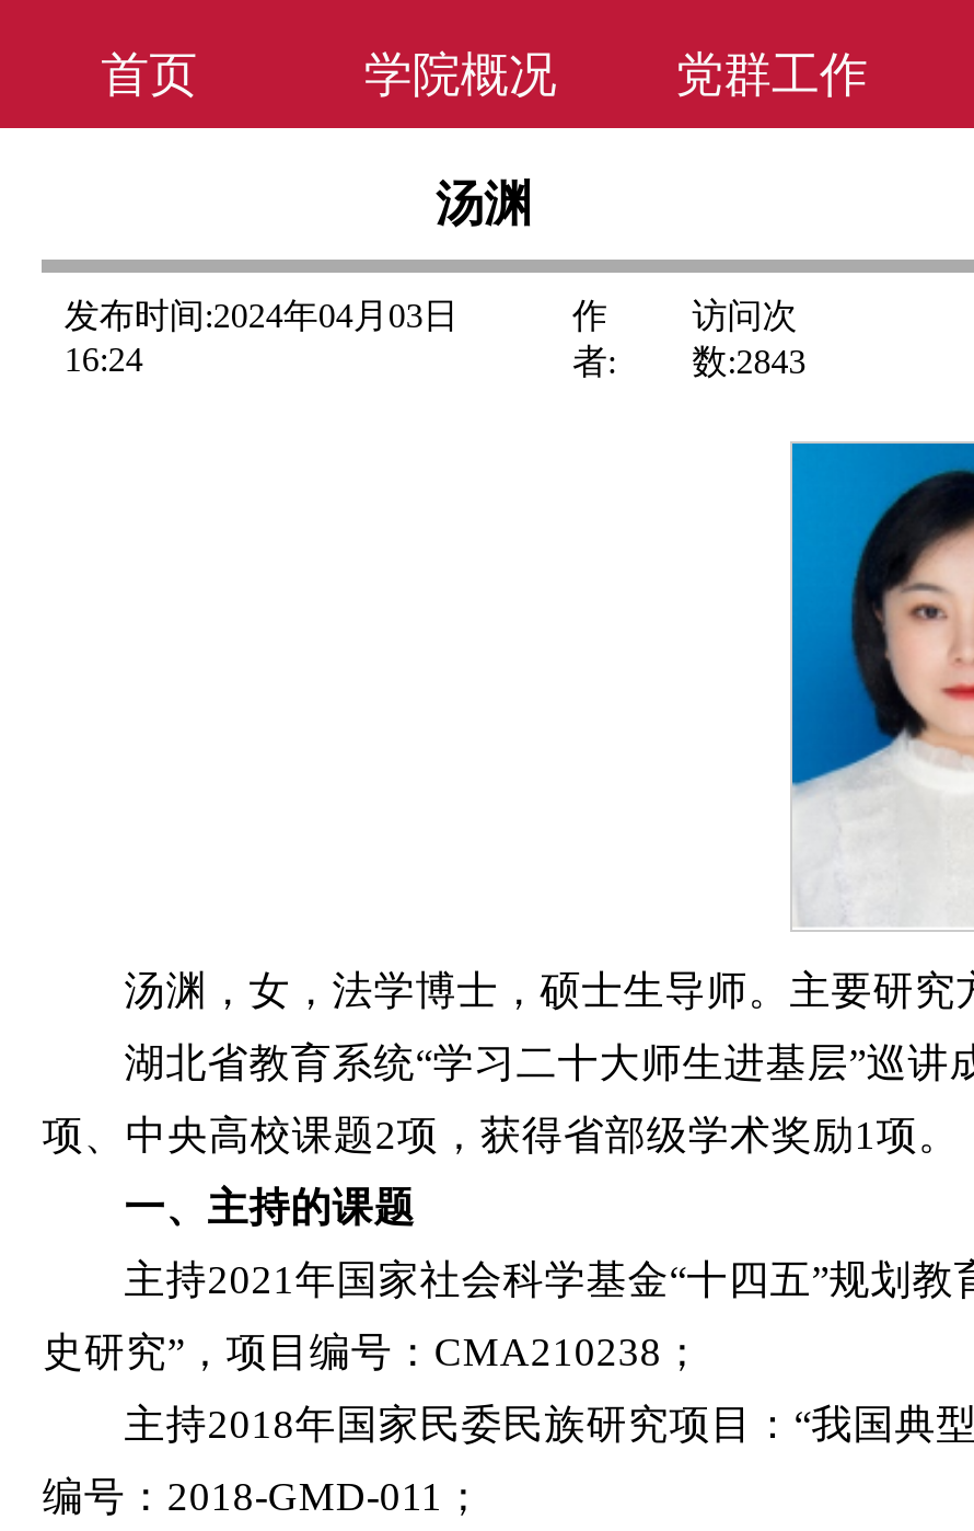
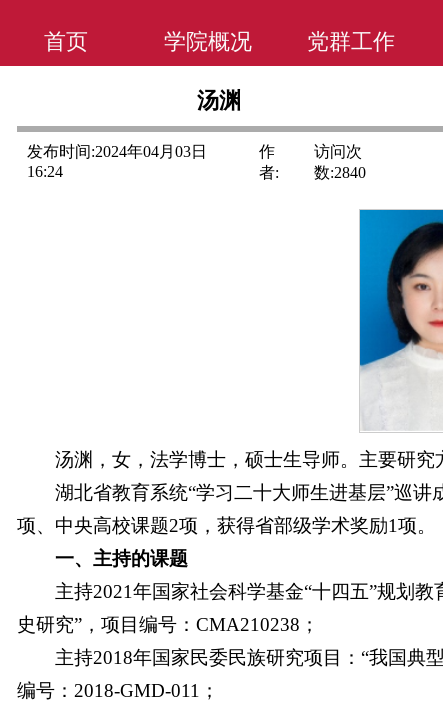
[692,343,806,380] 数:2843 -> [314,164,366,181] 数:2840

